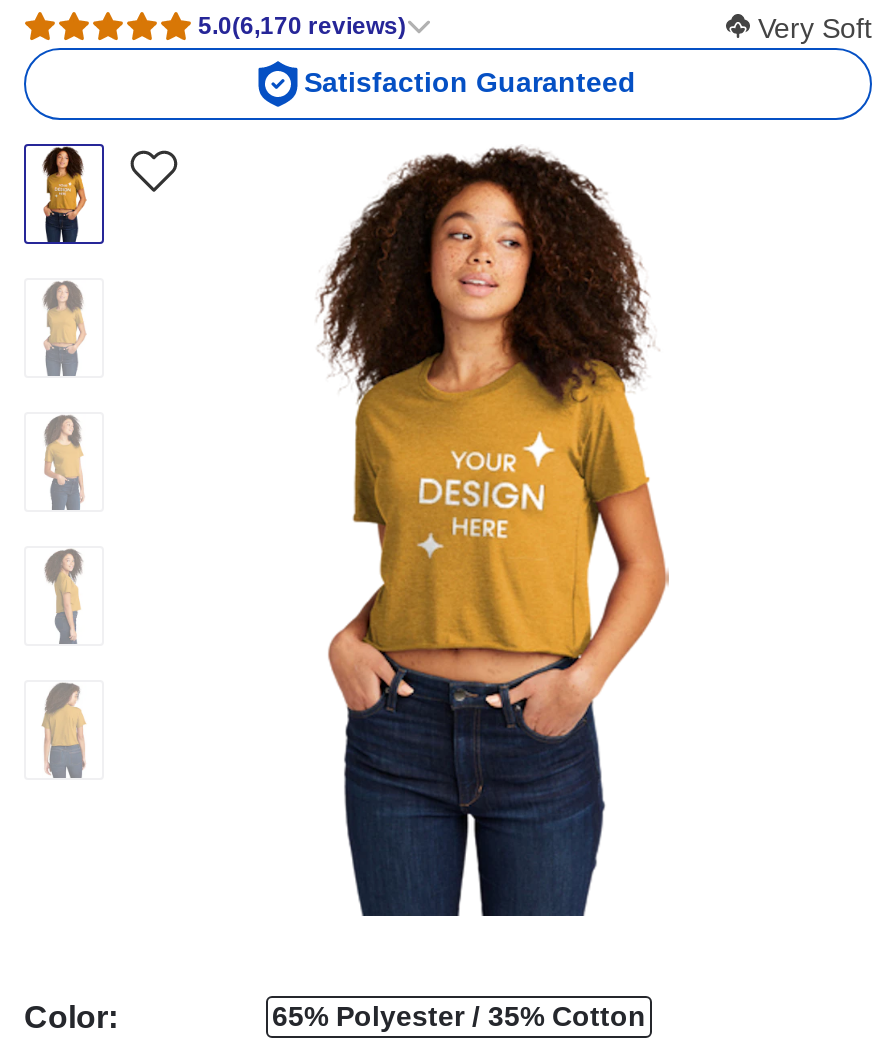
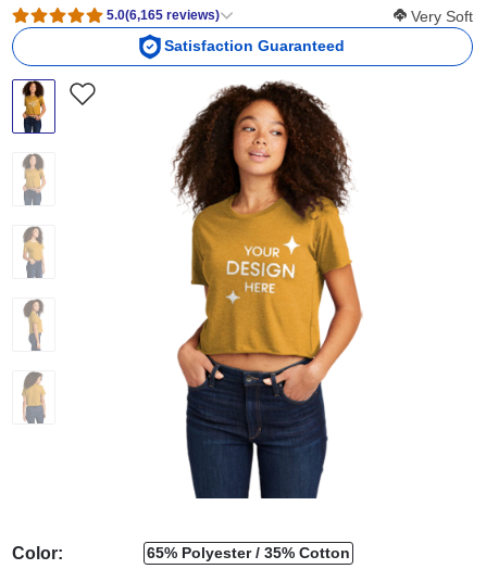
[198,12,406,40] 5.0(6,170 reviews) -> [107,8,220,23] 5.0(6,165 reviews)

